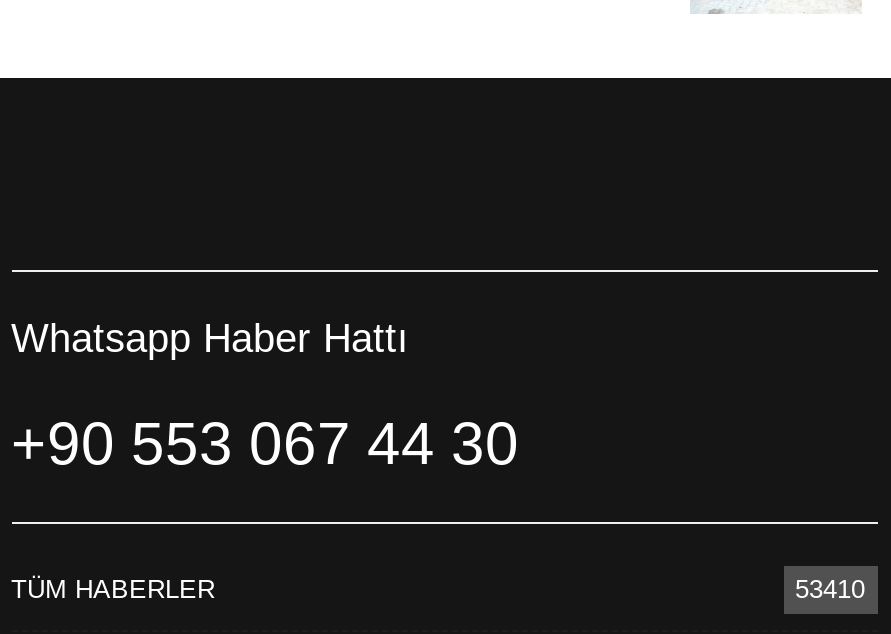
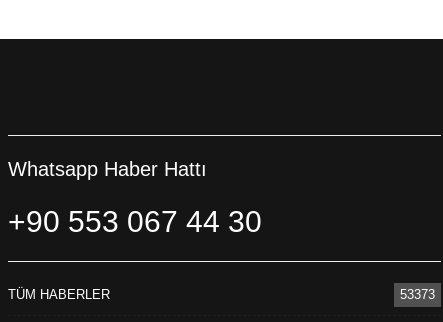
[795,574,865,604] 53410 -> [399,287,434,302] 53373

